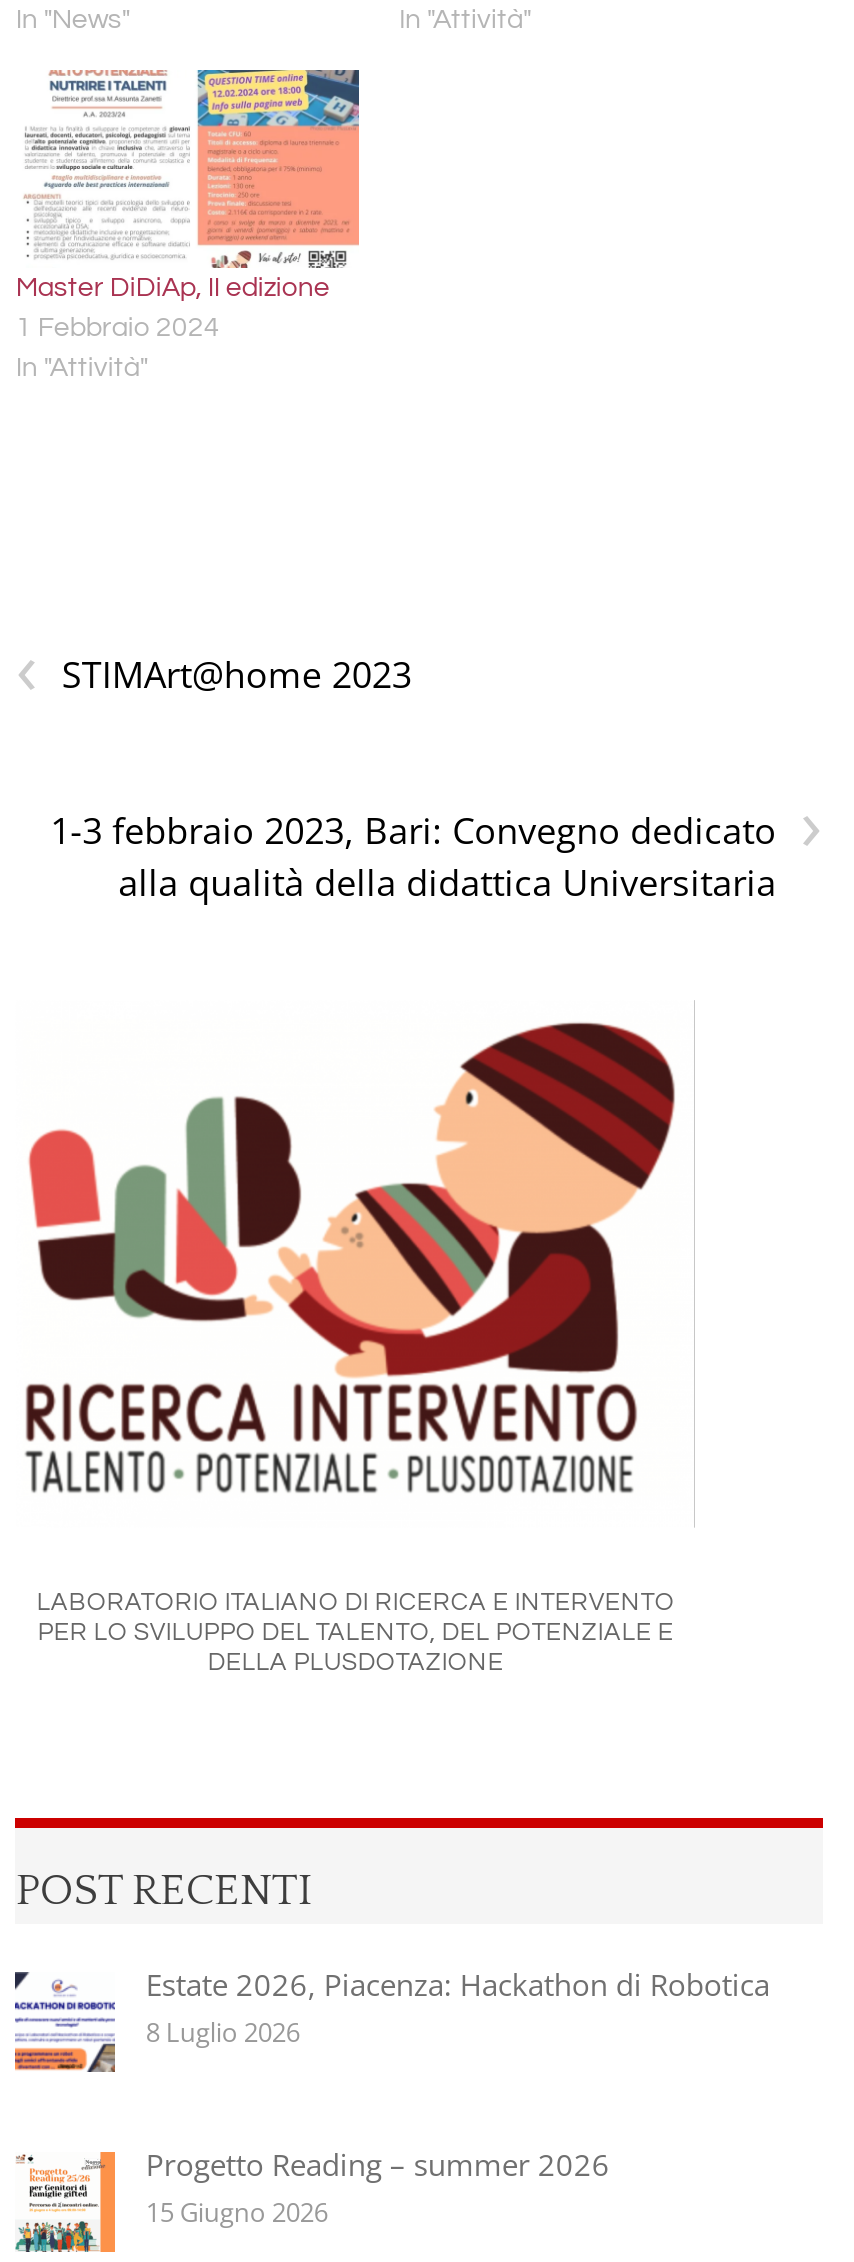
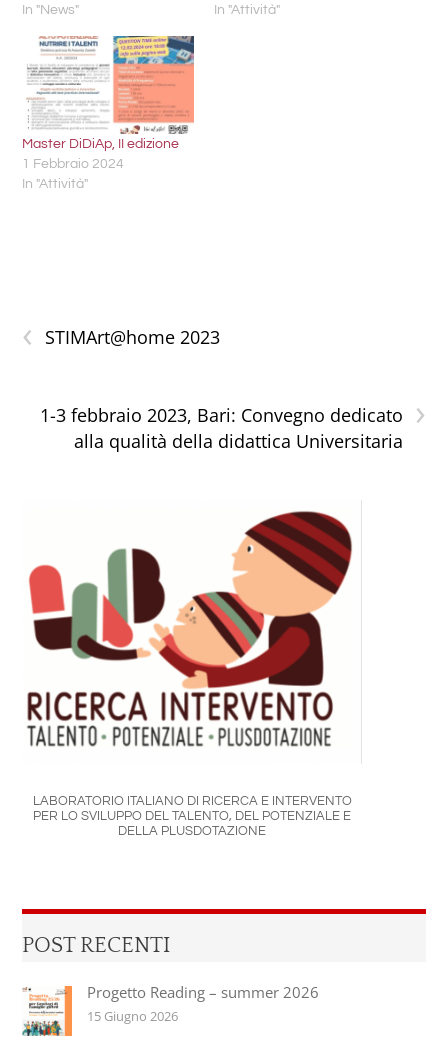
[13,1964,770,2072] [image] | Estate 2026, Piacenza: Hackathon di Robotica | 8 Luglio 2026 -> none

